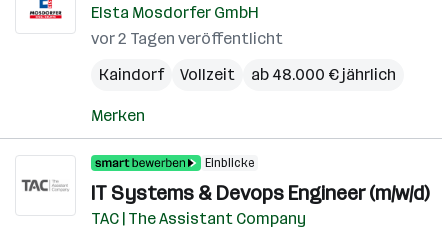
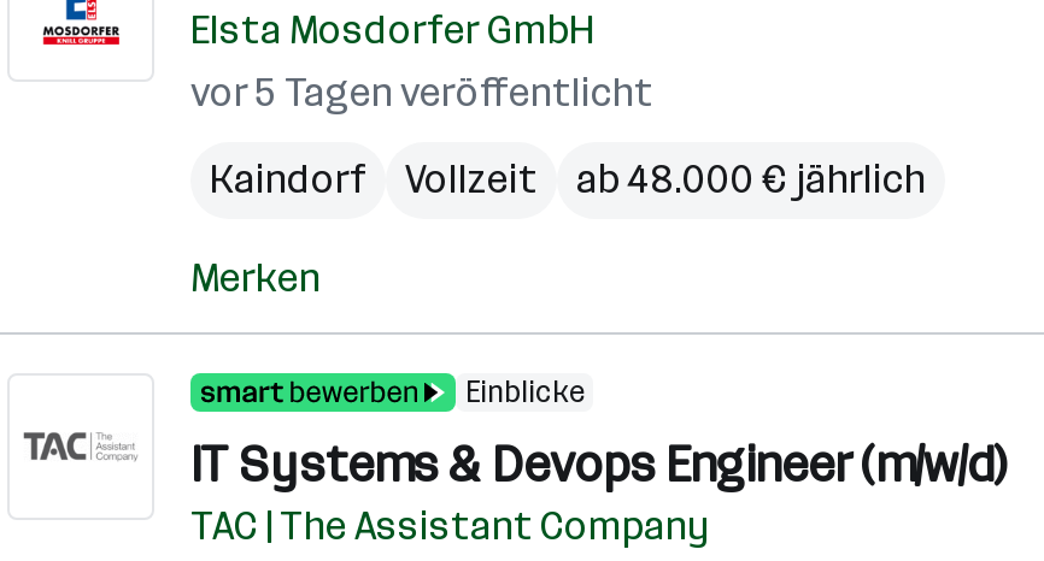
[91,29,283,48] vor 2 Tagen veröffentlicht -> [190,70,653,116] vor 5 Tagen veröffentlicht

